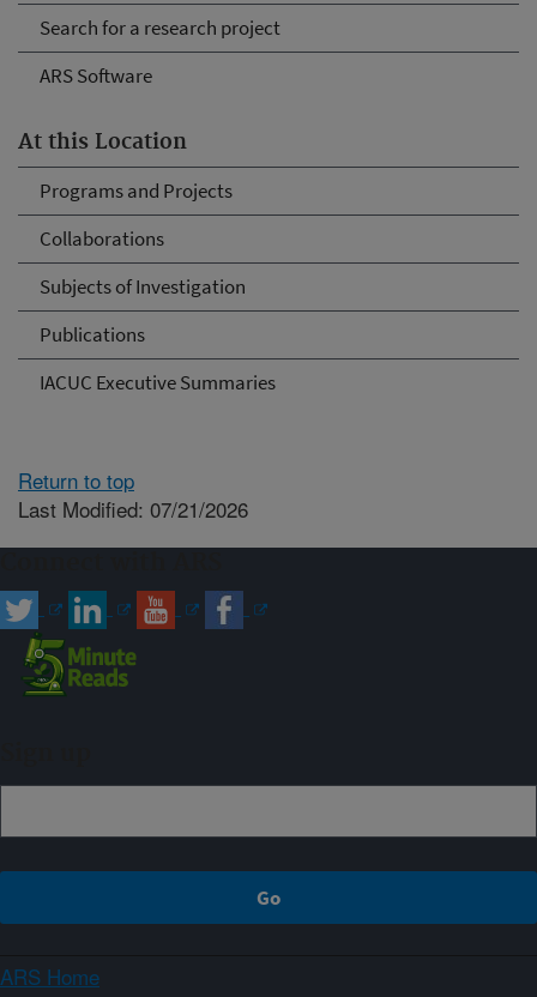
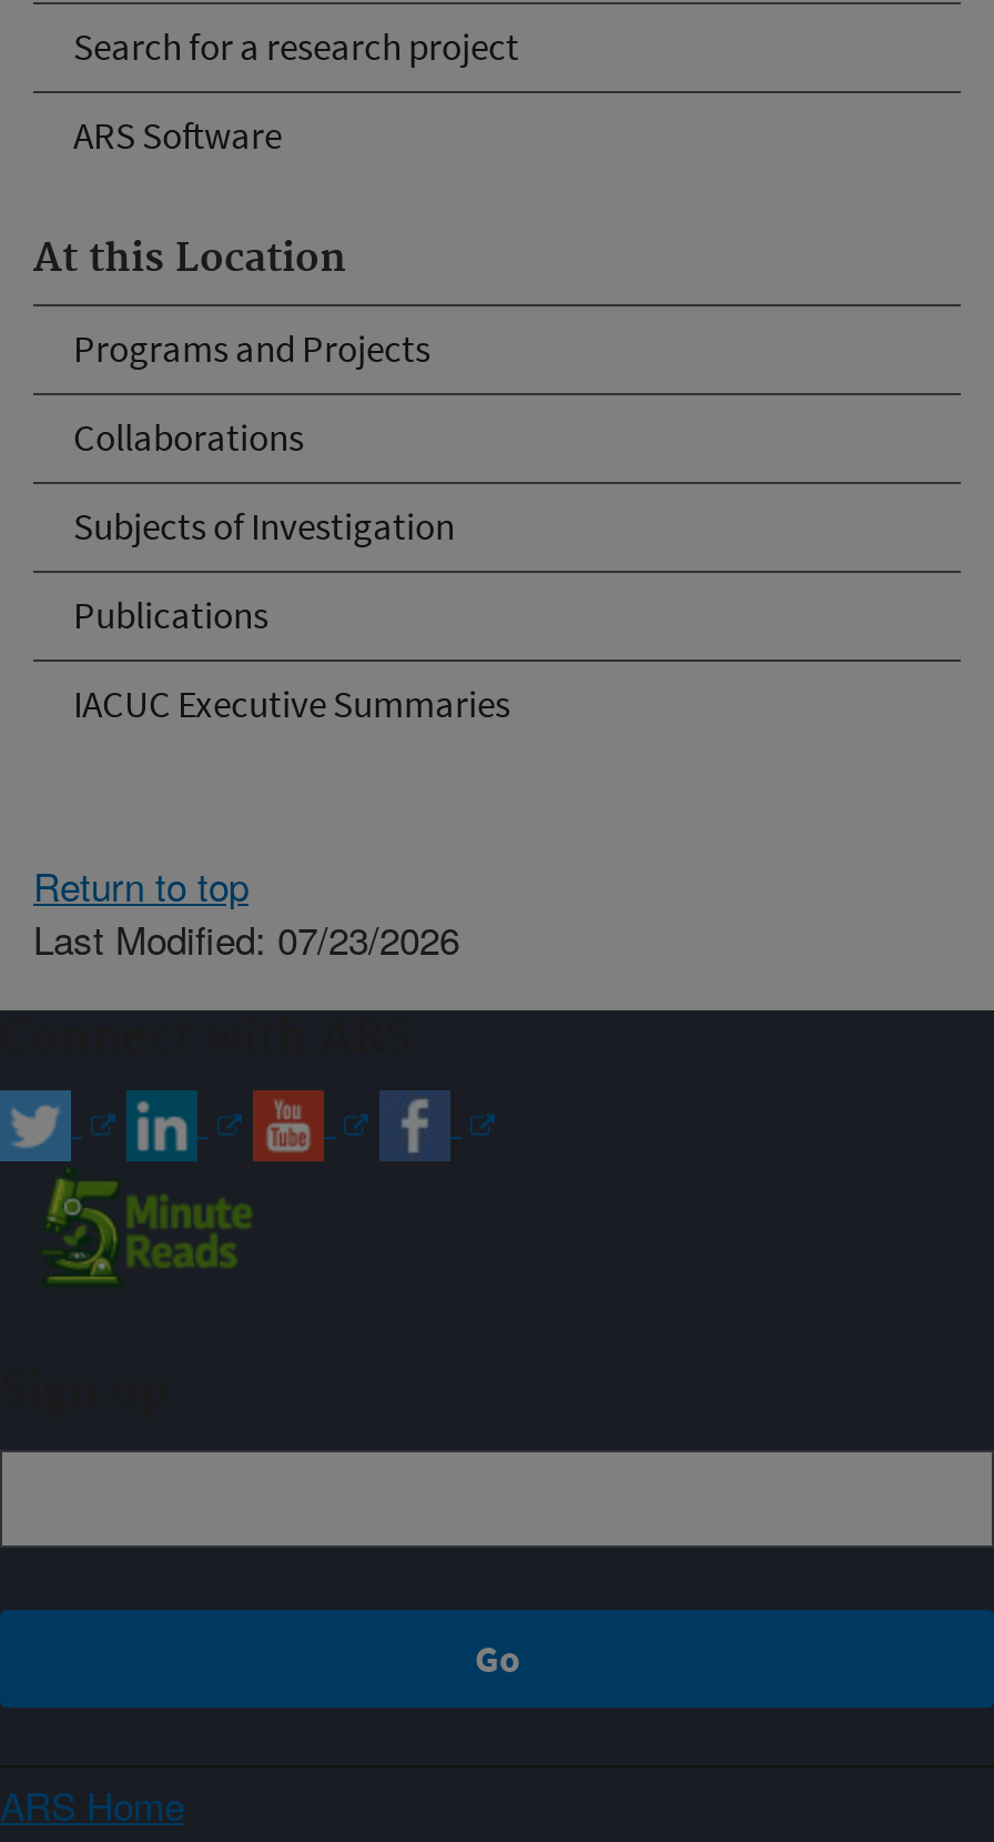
[18,493,248,523] Last Modified: 07/21/2026 -> [33,909,459,965] Last Modified: 07/23/2026

